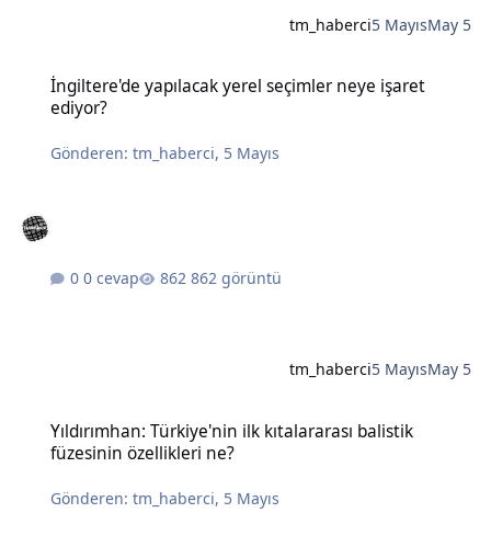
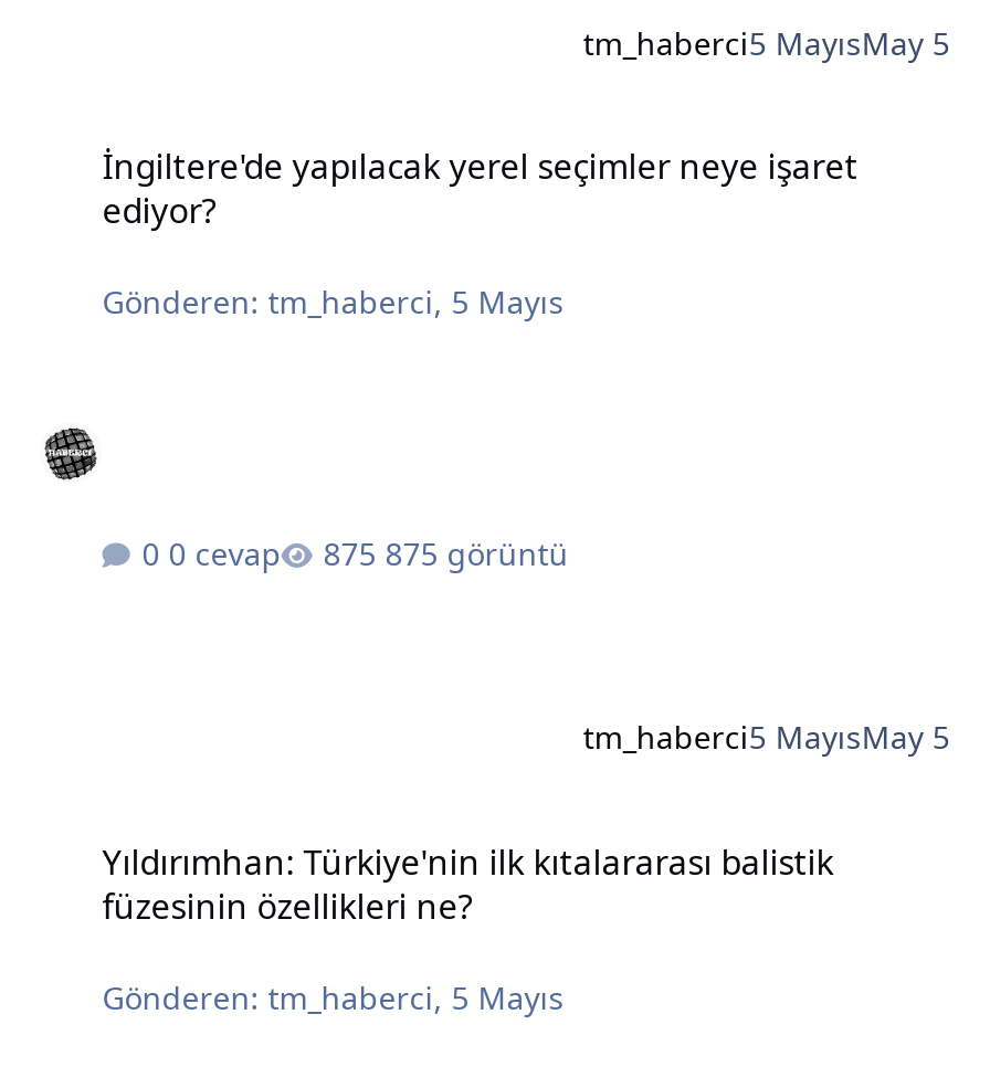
[191,268,282,289] 862 görüntü -> [385,533,568,575] 875 görüntü

